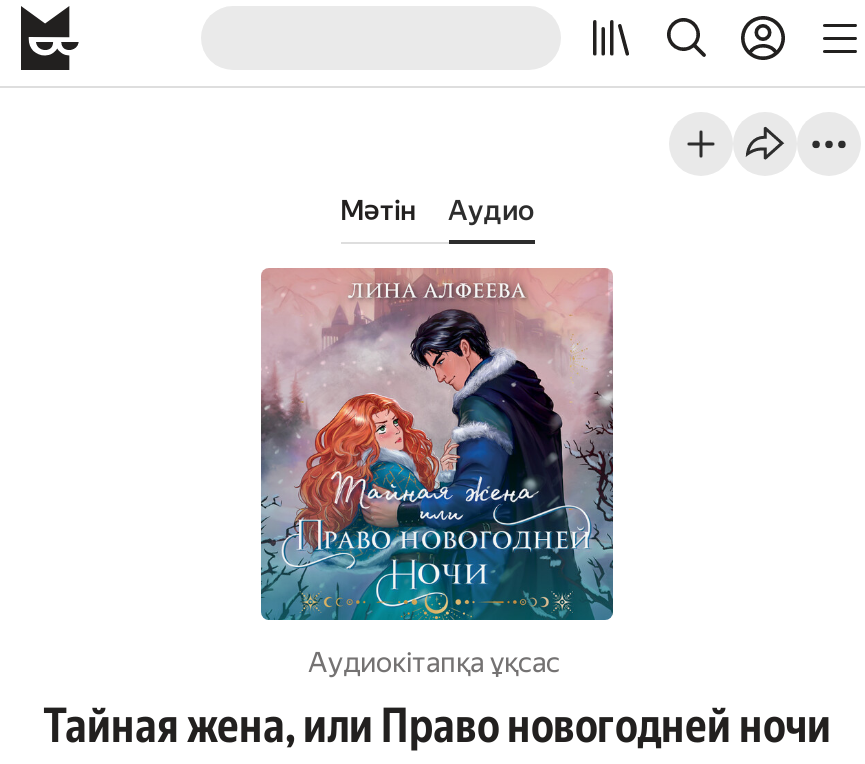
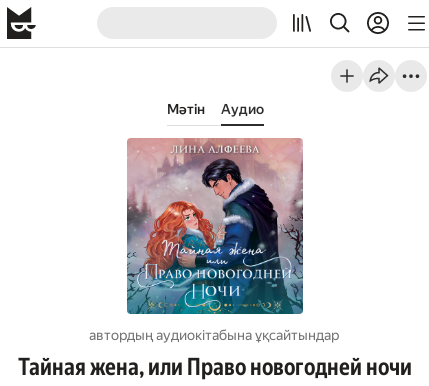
[308,646,560,678] Аудиокітапқа ұқсас -> [88,327,338,343] автордың аудиокітабына ұқсайтындар

